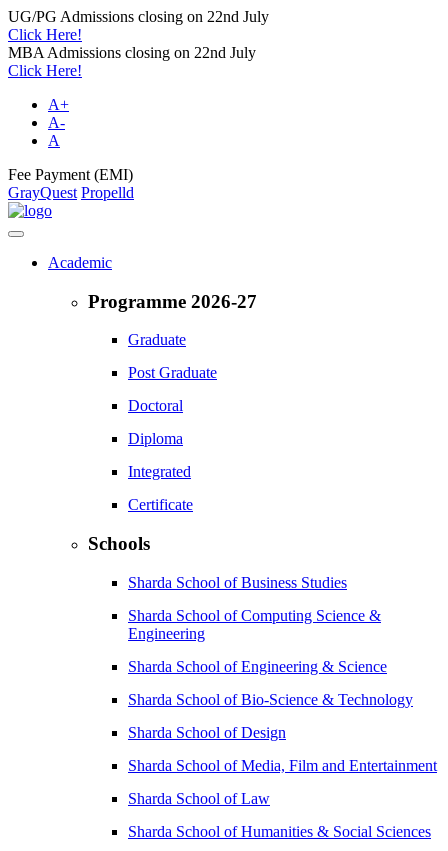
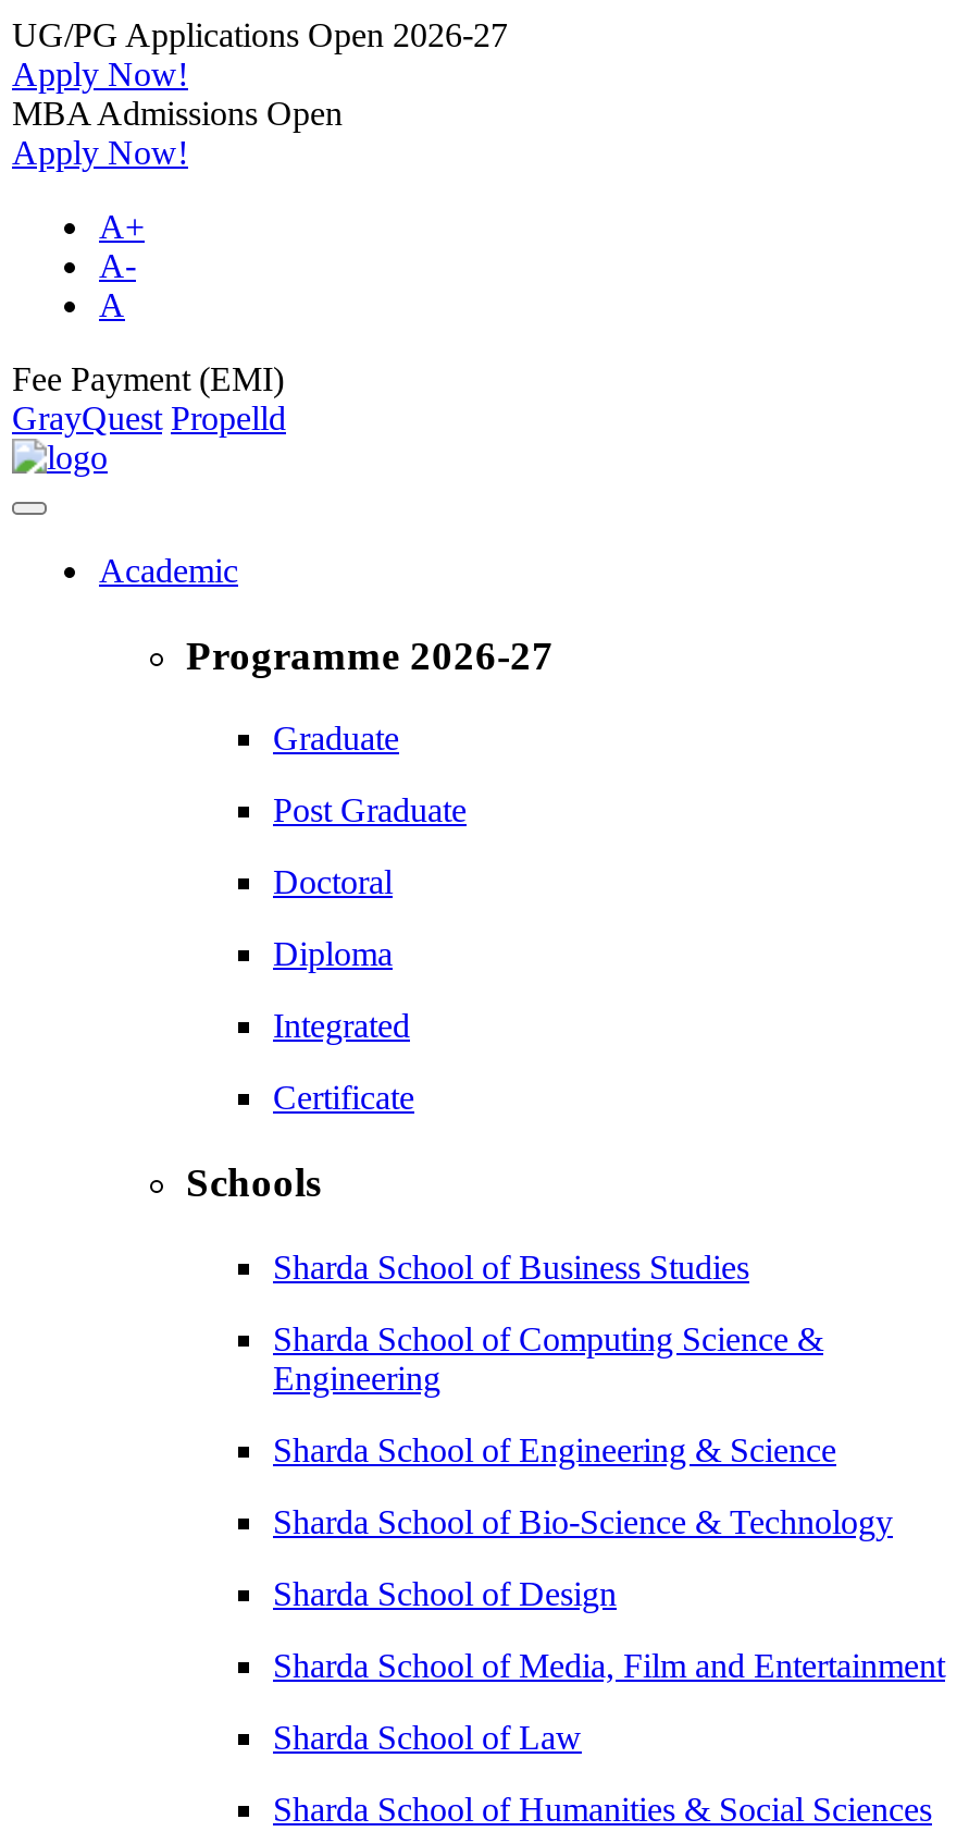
[8,8,269,79] UG/PG Admissions closing on 22nd July | Click Here! | MBA Admissions closing on 22nd July | Click Here! -> [12,16,508,171] UG/PG Applications Open 2026-27 | Apply Now! | MBA Admissions Open | Apply Now!

